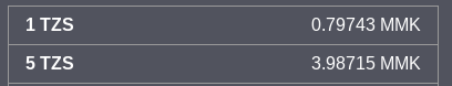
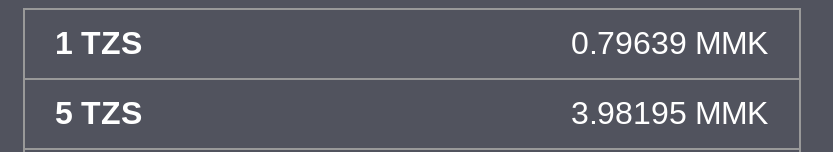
[311,15,421,34] 0.79743 MMK -> [571,26,769,60] 0.79639 MMK
[311,54,421,73] 3.98715 MMK -> [571,96,769,130] 3.98195 MMK

